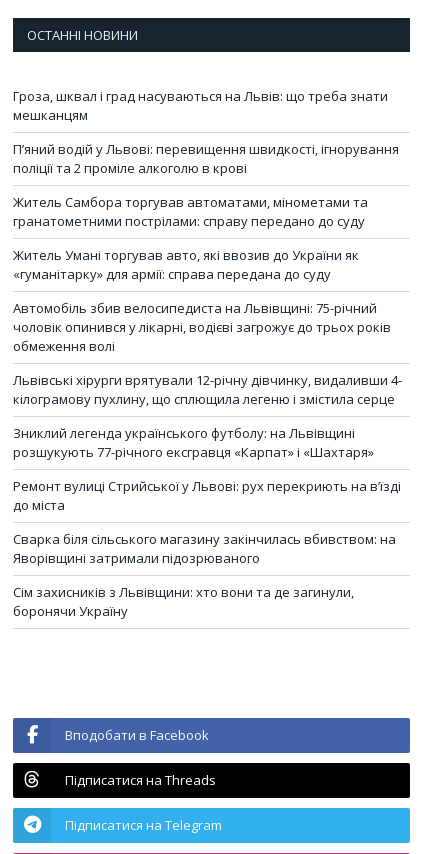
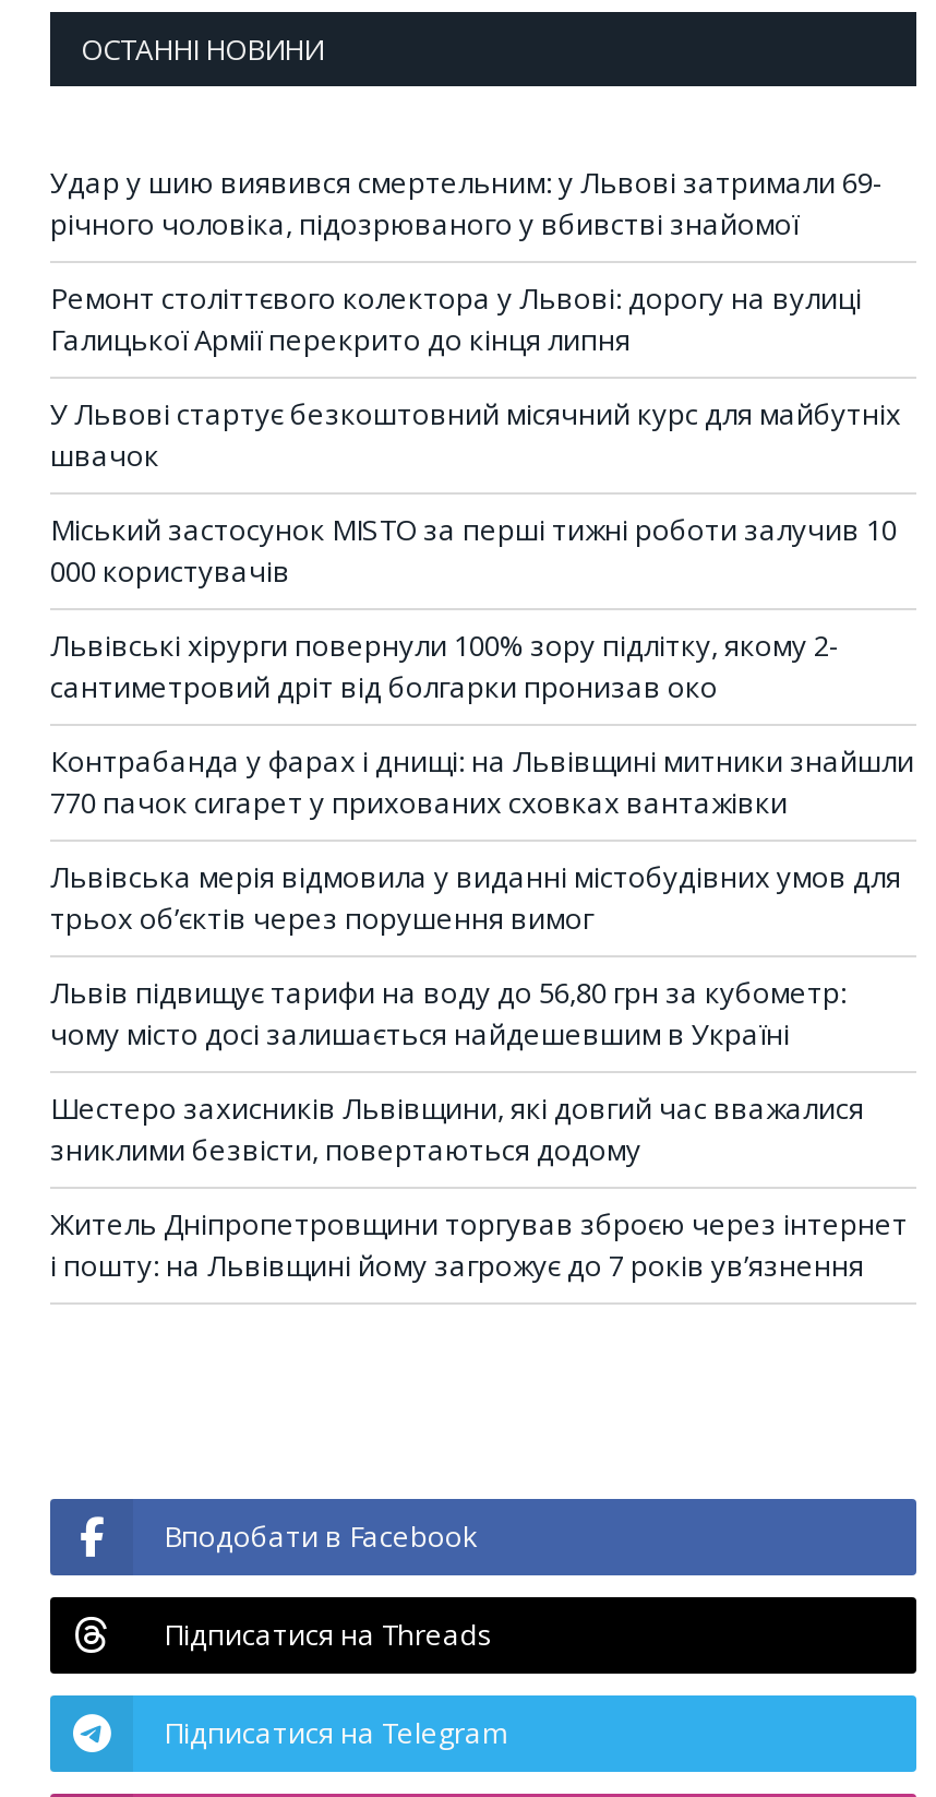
[13,87,388,124] Гроза, шквал і град насуваються на Львів: що треба знати | мешканцям -> [50,163,881,244] Удар у шию виявився смертельним: у Львові затримали 69- | річного чоловіка, підозрюваного у вбивстві знайомої
[13,140,399,177] П’яний водій у Львові: перевищення швидкості, ігнорування | поліції та 2 проміле алкоголю в крові -> [50,279,862,360] Ремонт століттєвого колектора у Львові: дорогу на вулиці | Галицької Армії перекрито до кінця липня
[13,193,368,230] Житель Самбора торгував автоматами, мінометами та | гранатометними пострілами: справу передано до суду -> [50,395,901,475] У Львові стартує безкоштовний місячний курс для майбутніх | швачок
[13,246,359,283] Житель Умані торгував авто, які ввозив до України як | «гуманітарку» для армії: справа передана до суду -> [50,510,897,591] Міський застосунок MISTO за перші тижні роботи залучив 10 | 000 користувачів
[13,299,391,355] Автомобіль збив велосипедиста на Львівщині: 75-річний | чоловік опинився у лікарні, водієві загрожує до трьох років | обмеження волі -> [50,626,838,707] Львівські хірурги повернули 100% зору підлітку, якому 2- | сантиметровий дріт від болгарки пронизав око
[13,371,402,408] Львівські хірурги врятували 12-річну дівчинку, видаливши 4- | кілограмову пухлину, що сплющила легеню і змістила серце -> [50,742,914,823] Контрабанда у фарах і днищі: на Львівщині митники знайшли | 770 пачок сигарет у прихованих сховках вантажівки
[13,424,374,461] Зниклий легенда українського футболу: на Львівщині | розшукують 77-річного ексгравця «Карпат» і «Шахтаря» -> [50,857,901,938] Львівська мерія відмовила у виданні містобудівних умов для | трьох об’єктів через порушення вимог
[13,477,401,514] Ремонт вулиці Стрийської у Львові: рух перекриють на в’їзді | до міста -> [50,973,847,1054] Львів підвищує тарифи на воду до 56,80 грн за кубометр: | чому місто досі залишається найдешевшим в Україні
[13,530,396,567] Сварка біля сільського магазину закінчилась вбивством: на | Яворівщині затримали підозрюваного -> [50,1089,864,1170] Шестеро захисників Львівщини, які довгий час вважалися | зниклими безвісти, повертаються додому
[13,583,354,620] Сім захисників з Львівщини: хто вони та де загинули, | боронячи Україну -> [50,1205,908,1285] Житель Дніпропетровщини торгував зброєю через інтернет | і пошту: на Львівщині йому загрожує до 7 років ув’язнення

